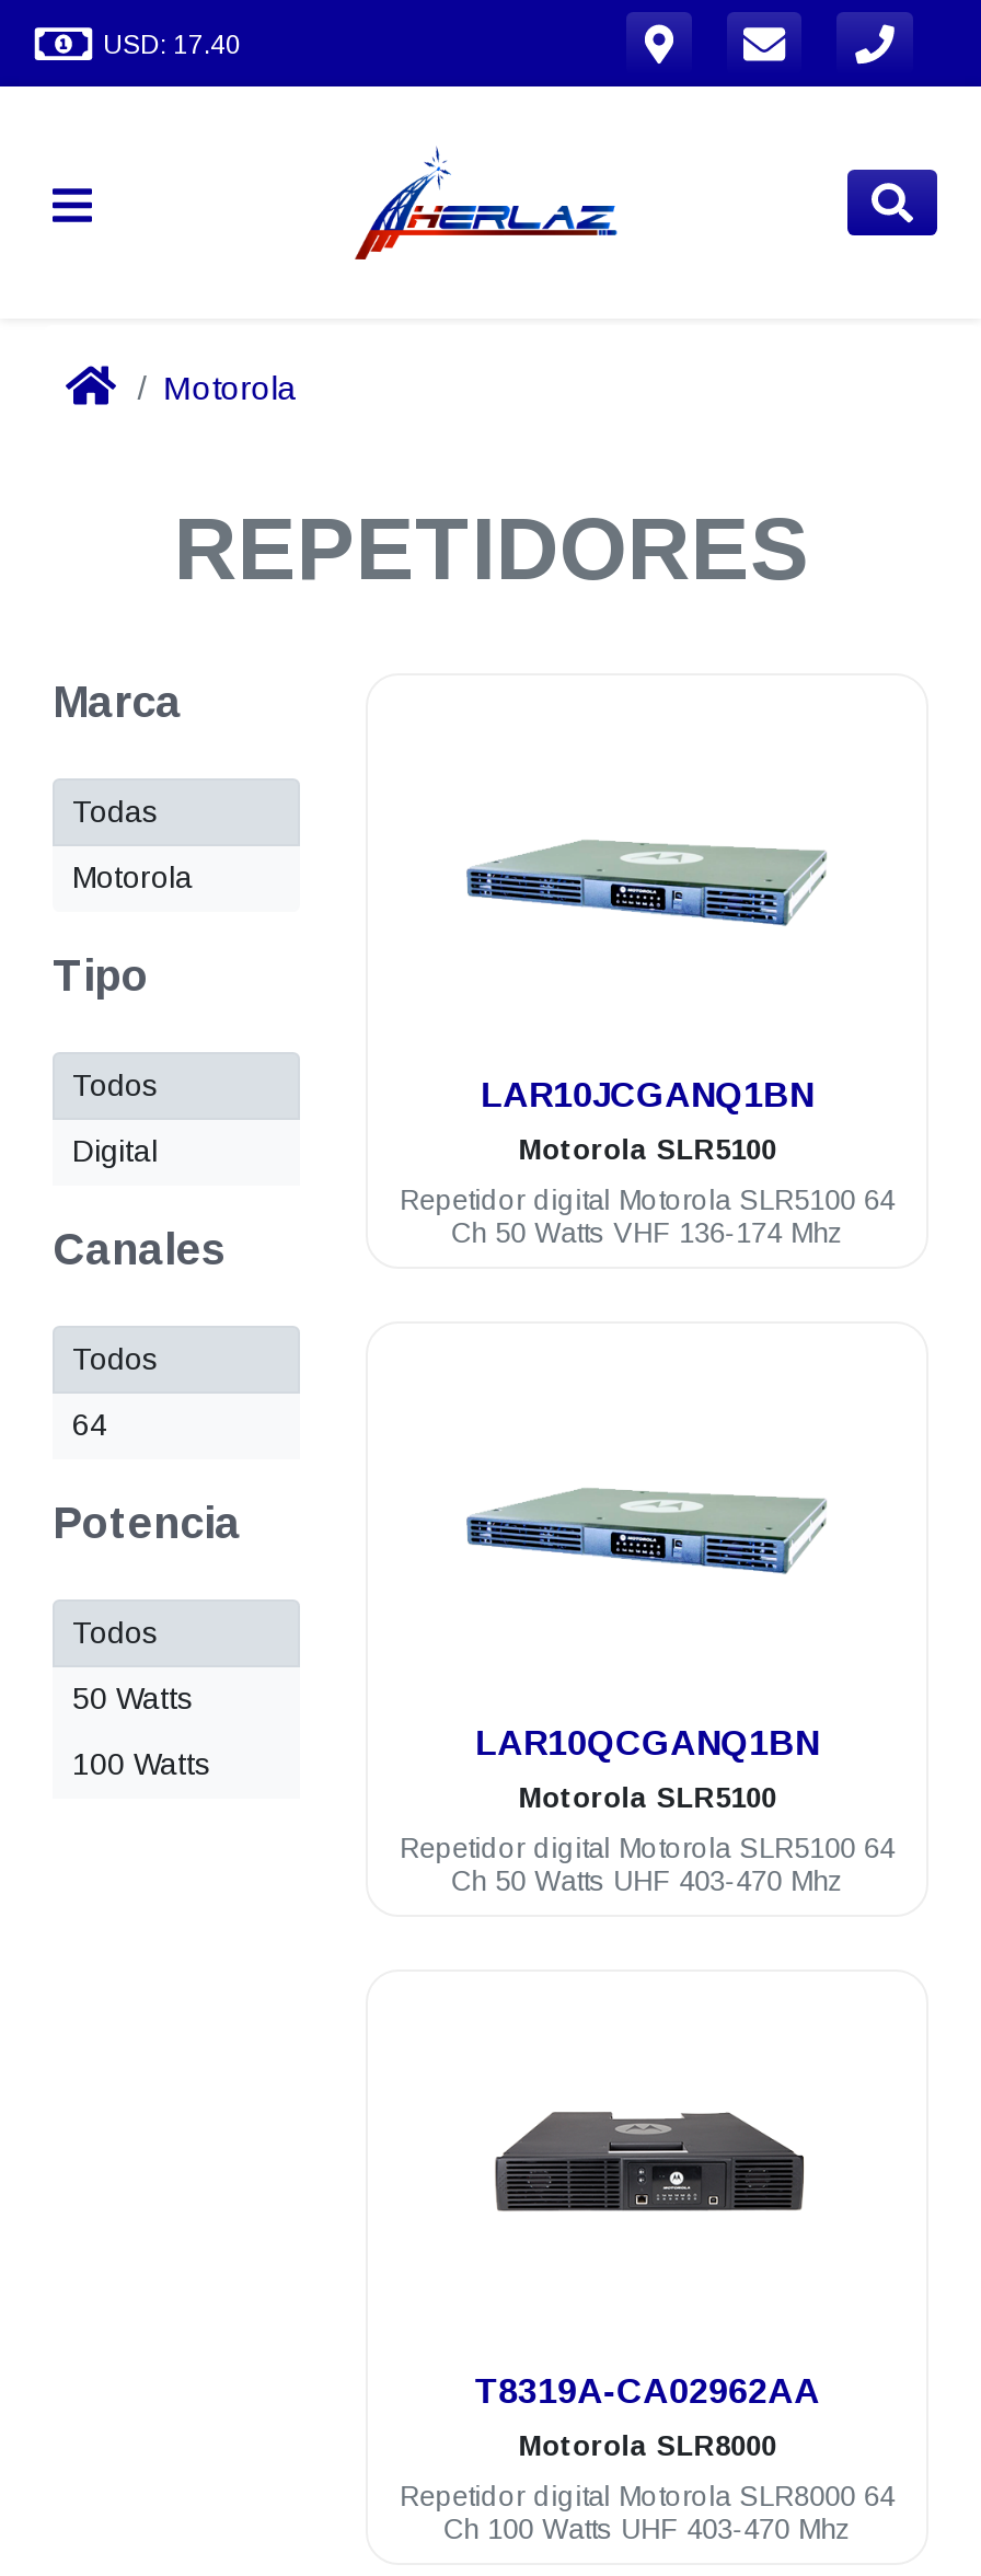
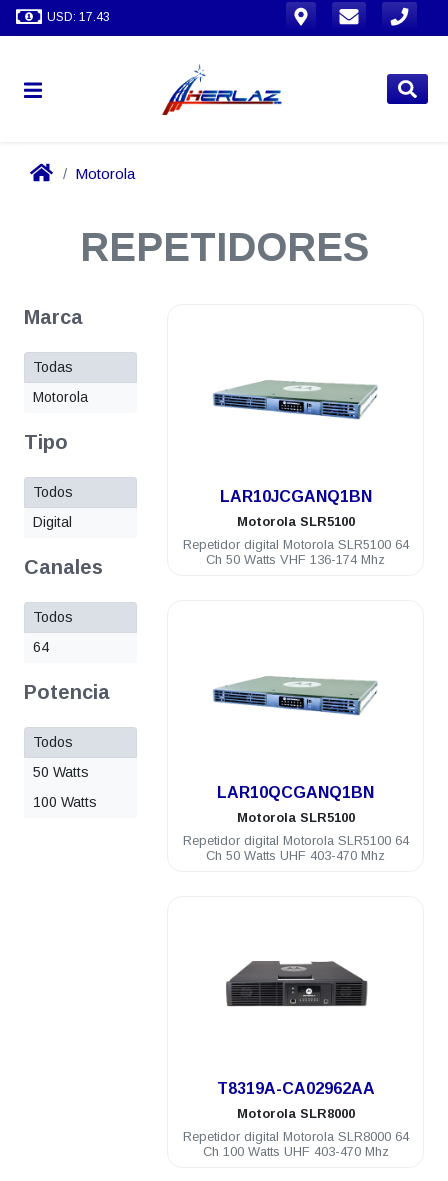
[103,28,241,59] USD: 17.40 -> [47,9,110,23] USD: 17.43

